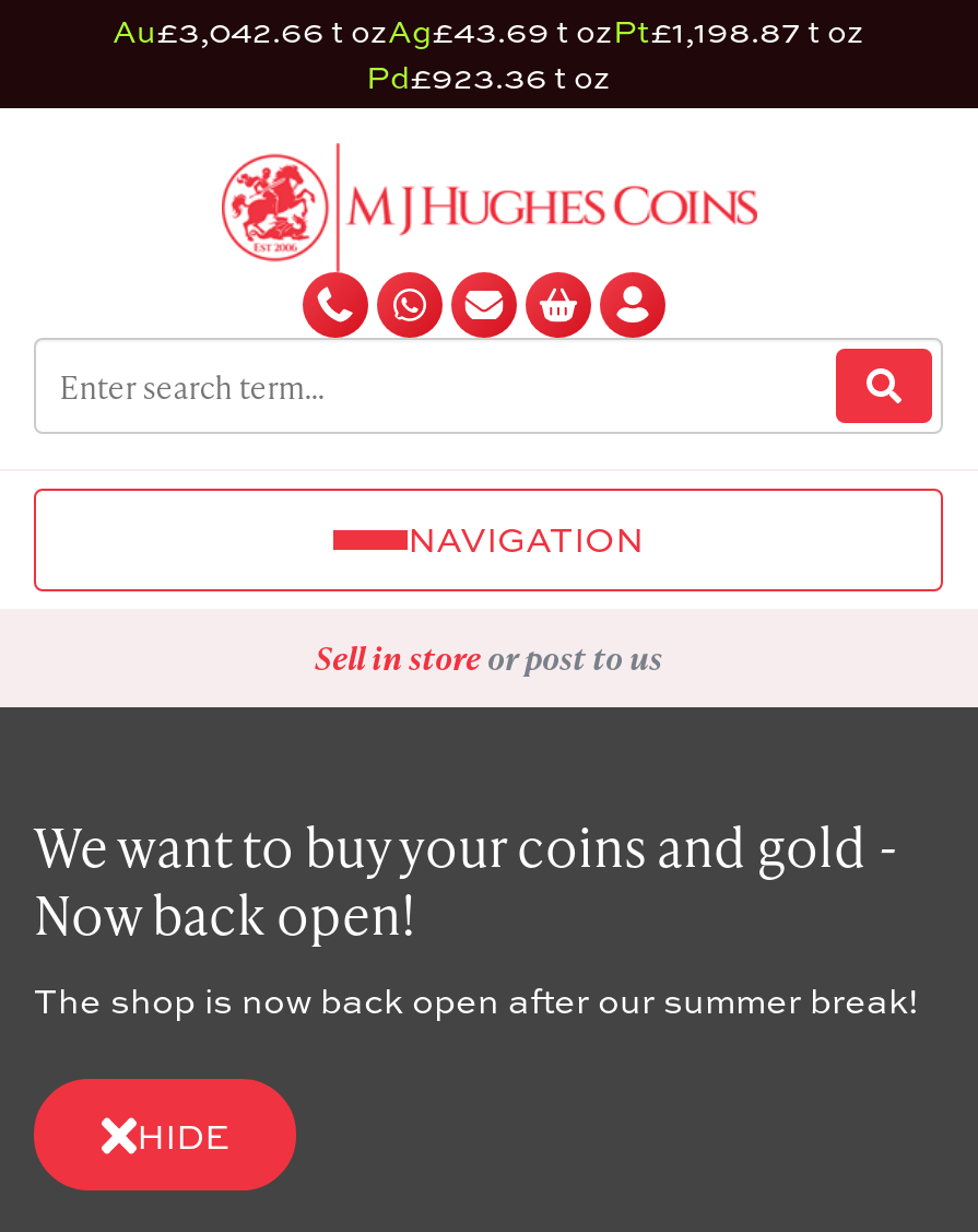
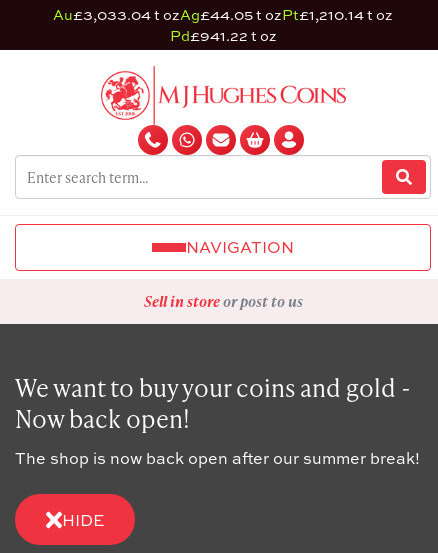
[113,10,864,51] Au£3,042.66 t ozAg£43.69 t ozPt£1,198.87 t oz -> [53,5,393,24] Au£3,033.04 t ozAg£44.05 t ozPt£1,210.14 t oz
[366,56,611,97] Pd£923.36 t oz -> [169,26,276,45] Pd£941.22 t oz

